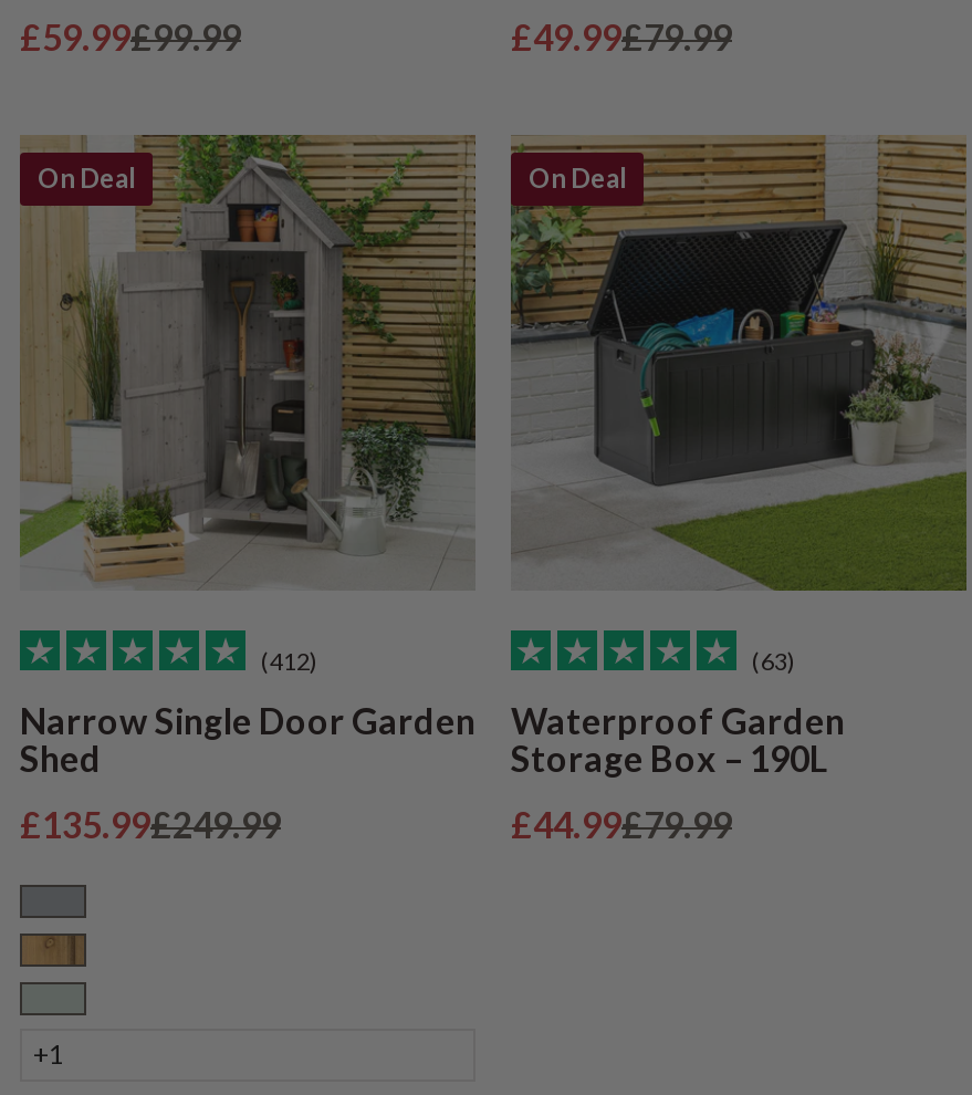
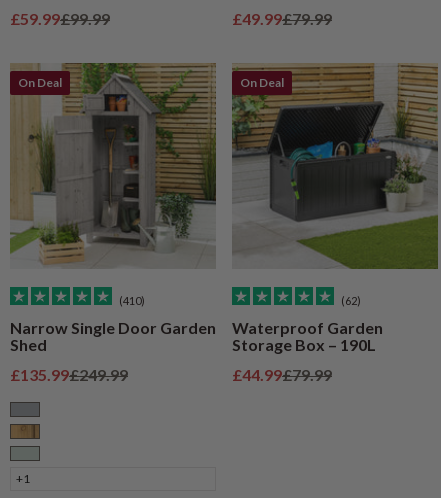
[261,646,318,674] (412) -> [119,294,145,307] (410)
[752,646,796,674] (63) -> [341,294,361,307] (62)

